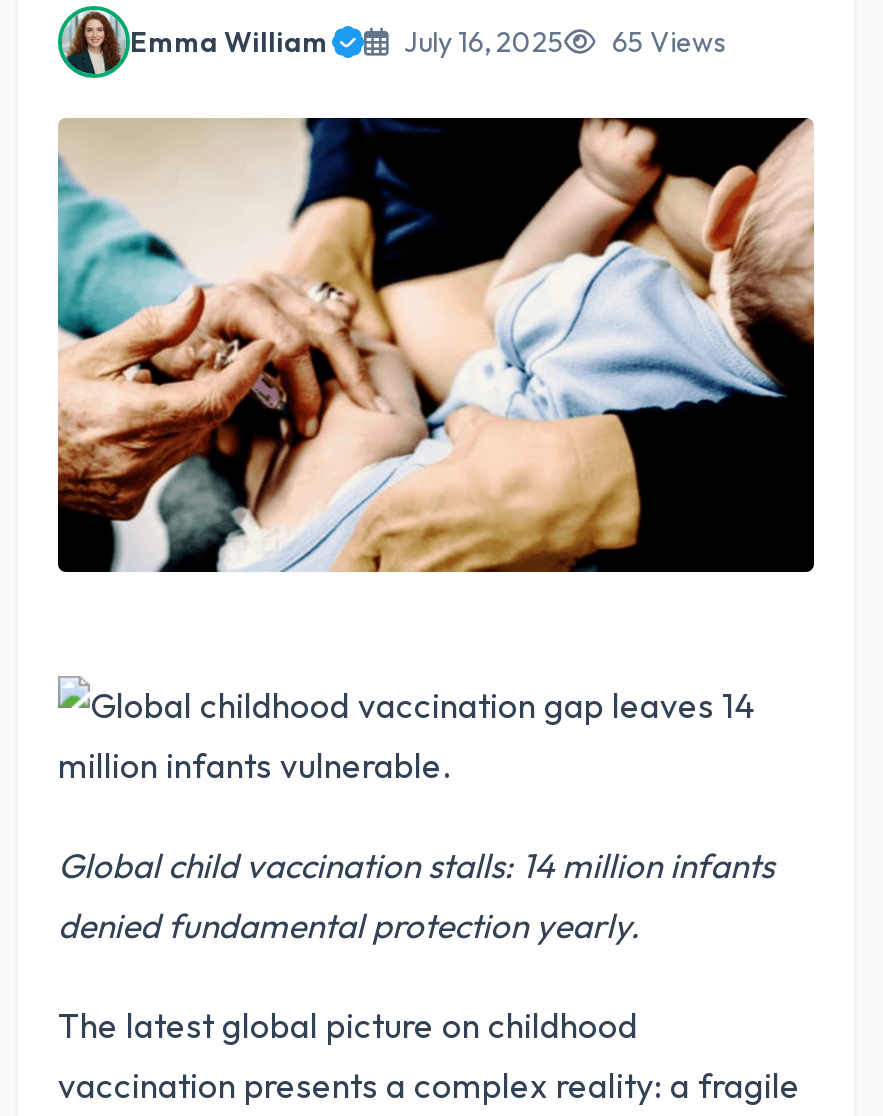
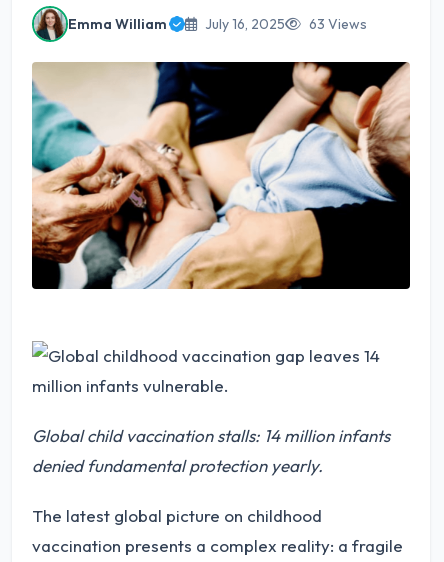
[130,24,728,60] Emma William July 16, 2025 65 Views -> [68,15,367,33] Emma William July 16, 2025 63 Views

